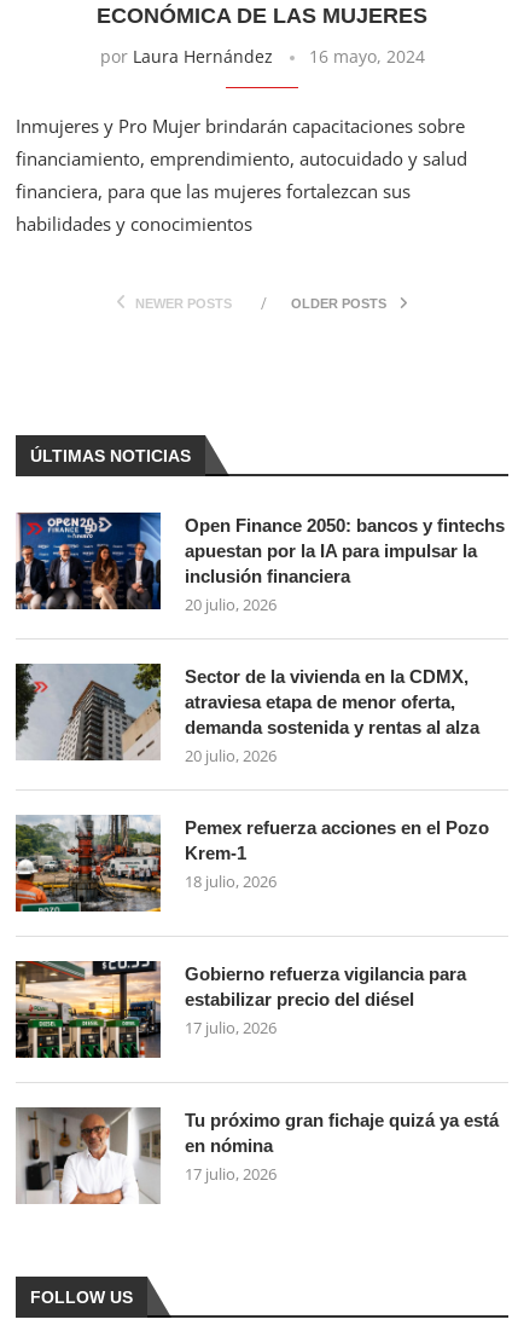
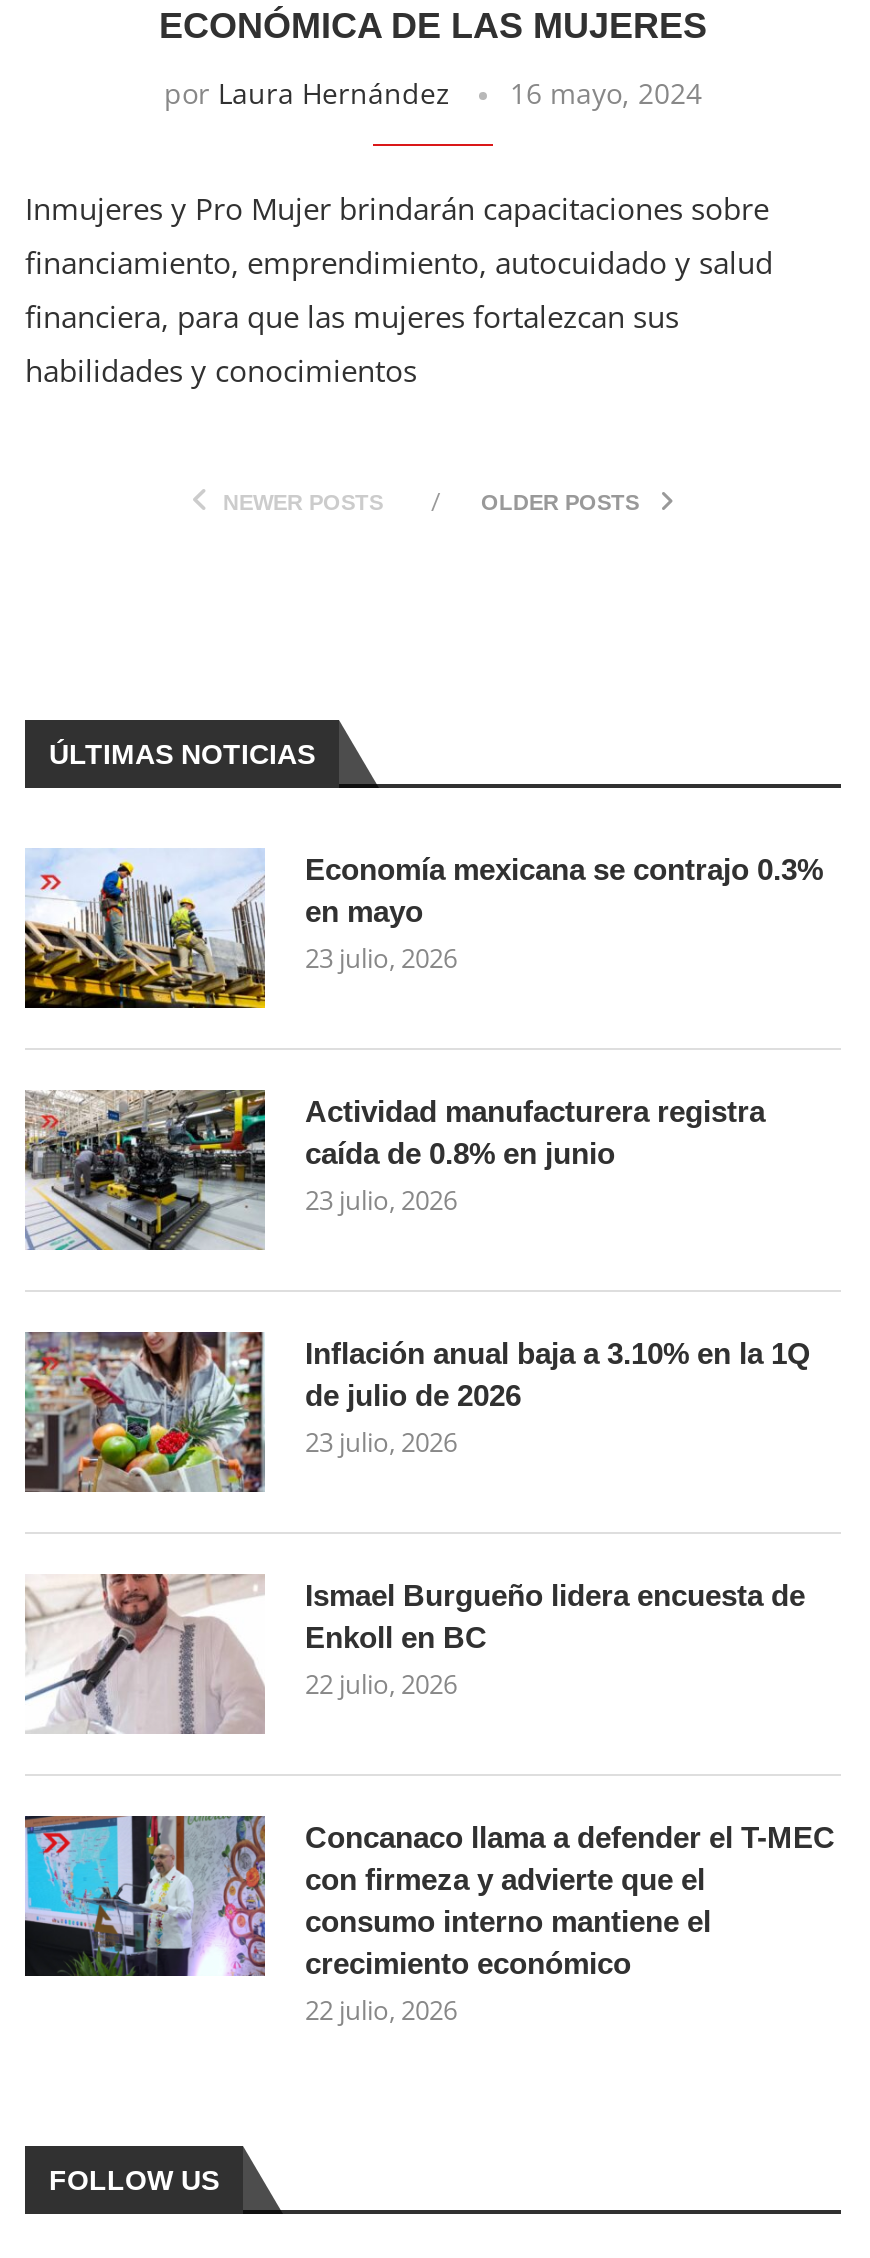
[14,511,505,615] [image] | Open Finance 2050: bancos y fintechs | apuestan por la IA para impulsar la | inclusión financiera | 20 julio, 2026 -> [23,848,823,1010] [image] | Economía mexicana se contrajo 0.3% | en mayo | 23 julio, 2026
[14,659,479,766] [image] | Sector de la vivienda en la CDMX, | atraviesa etapa de menor oferta, | demanda sostenida y rentas al alza | 20 julio, 2026 -> [23,1088,765,1258] [image] | Actividad manufacturera registra | caída de 0.8% en junio | 23 julio, 2026
[14,805,489,913] [image] | Pemex refuerza acciones en el Pozo | Krem-1 | 18 julio, 2026 -> [23,1330,811,1508] [image] | Inflación anual baja a 3.10% en la 1Q | de julio de 2026 | 23 julio, 2026
[14,951,466,1059] [image] | Gobierno refuerza vigilancia para | estabilizar precio del diésel | 17 julio, 2026 -> [25,1572,805,1750] [image] | Ismael Burgueño lidera encuesta de | Enkoll en BC | 22 julio, 2026
[14,1098,499,1205] [image] | Tu próximo gran fichaje quizá ya está | en nómina | 17 julio, 2026 -> [23,1814,835,2028] [image] | Concanaco llama a defender el T-MEC | con firmeza y advierte que el | consumo interno mantiene el | crecimiento económico | 22 julio, 2026

